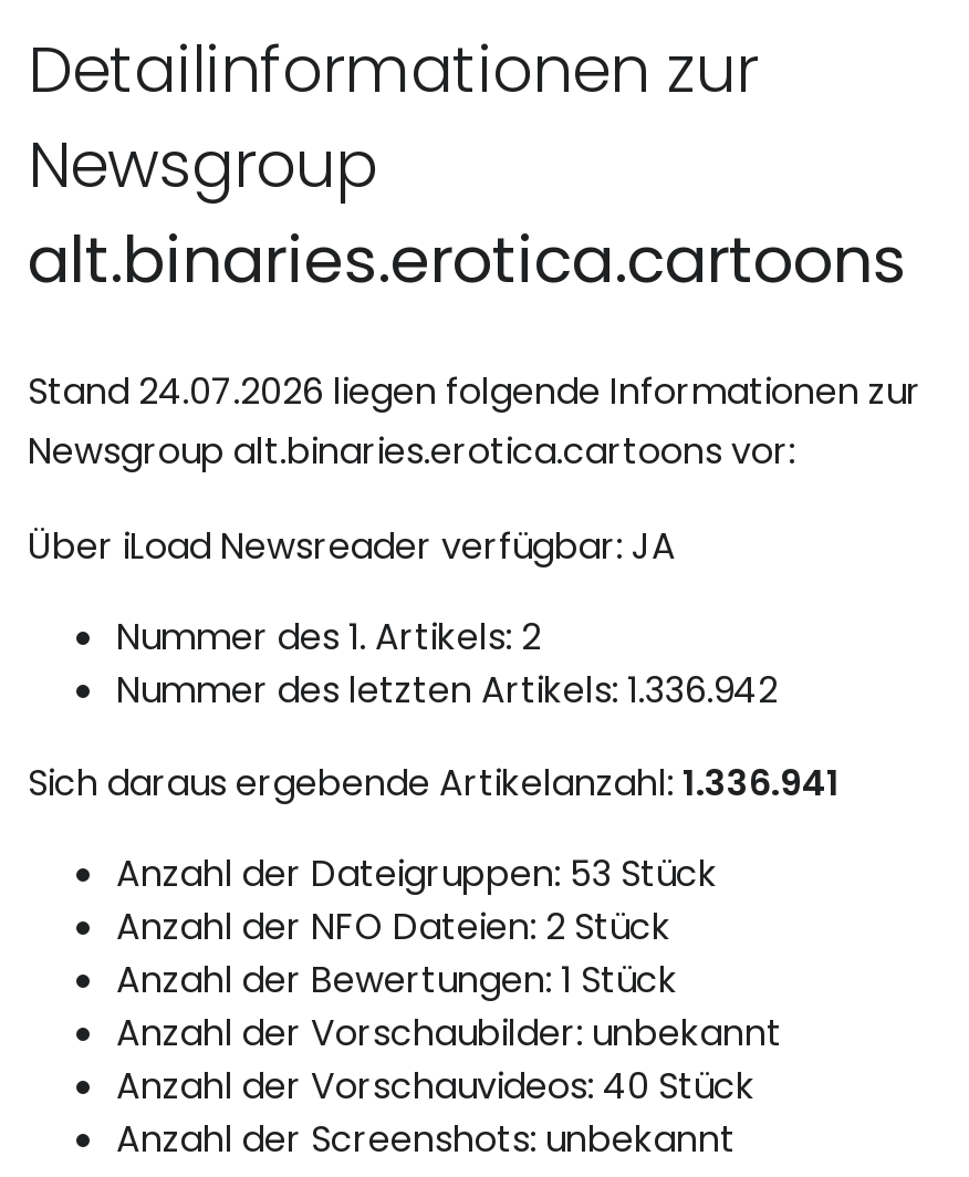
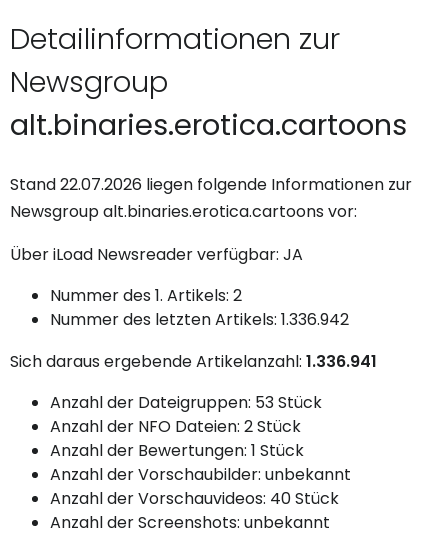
[28,366,921,417] Stand 24.07.2026 liegen folgende Informationen zur -> [10,173,412,196] Stand 22.07.2026 liegen folgende Informationen zur

